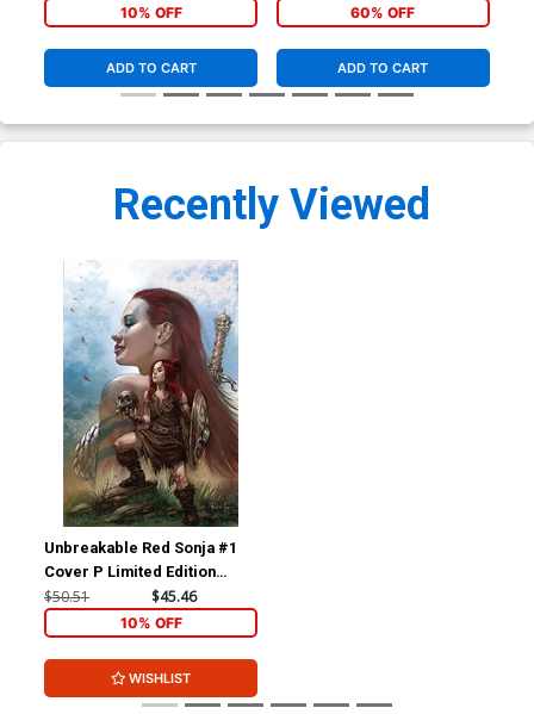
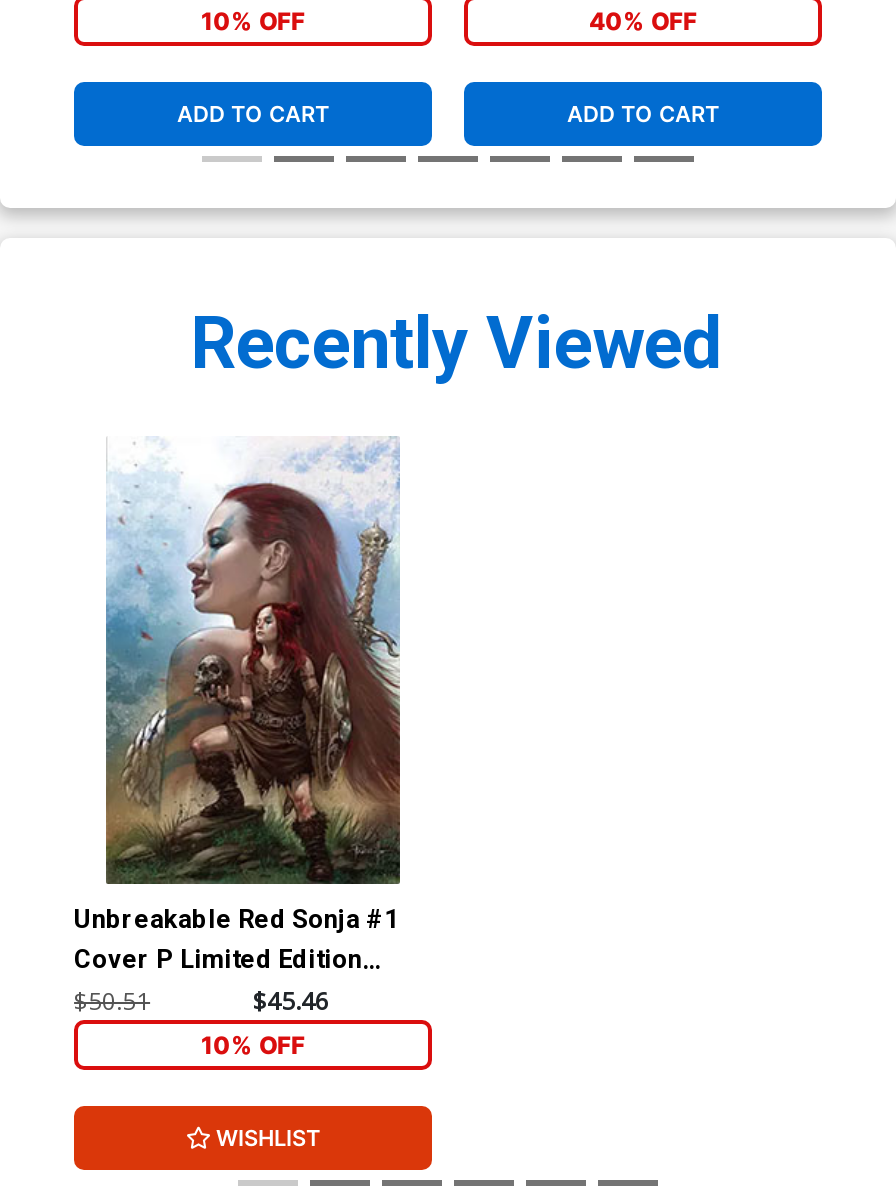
[351,3,415,21] 60% OFF -> [589,6,697,36] 40% OFF

